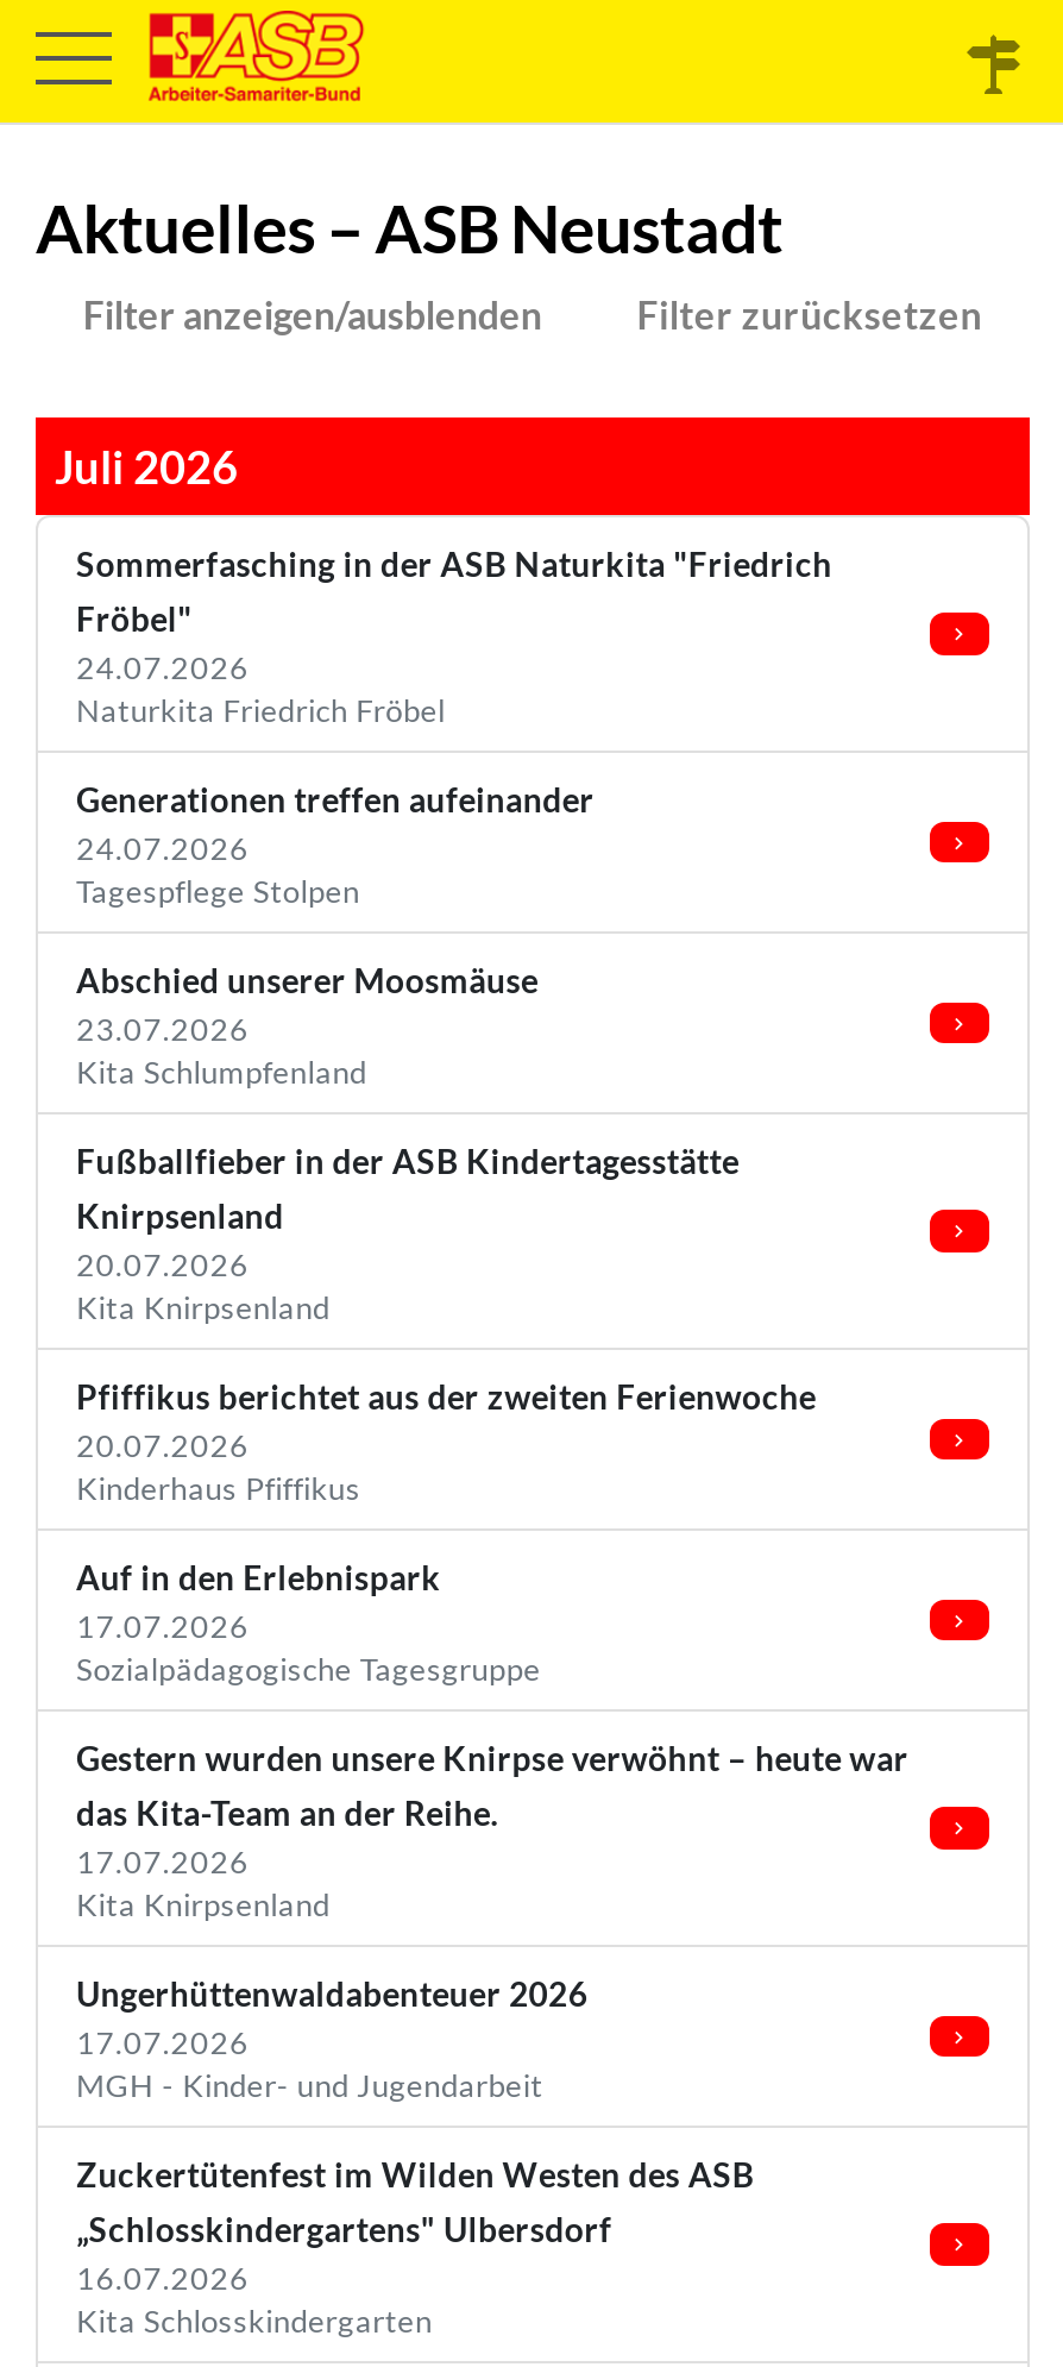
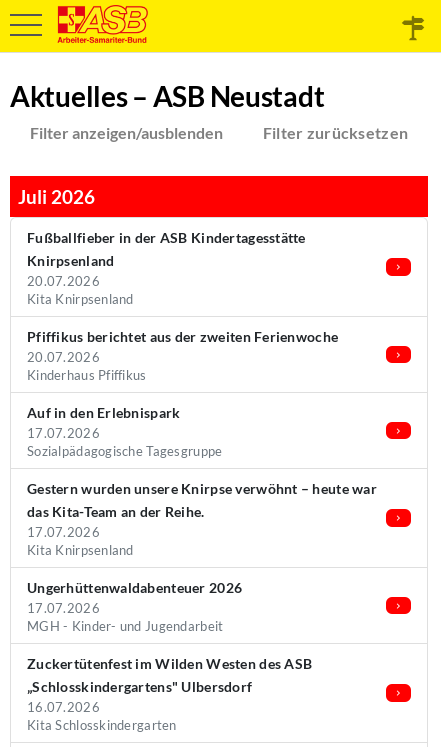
[76,544,832,1091] Sommerfasching in der ASB Naturkita "Friedrich | Fröbel" | 24.07.2026 | Naturkita Friedrich Fröbel | Generationen treffen aufeinander | 24.07.2026 | Tagespflege Stolpen | Abschied unserer Moosmäuse | 23.07.2026 | Kita Schlumpfenland -> none

